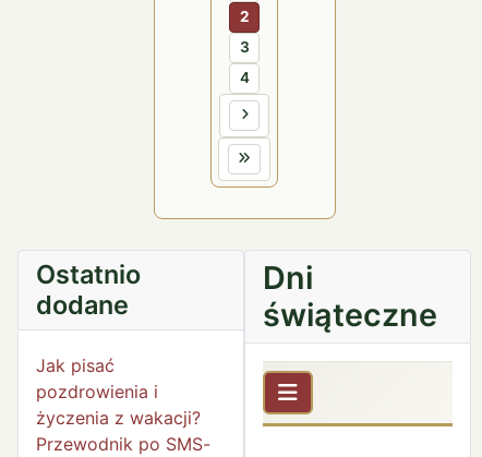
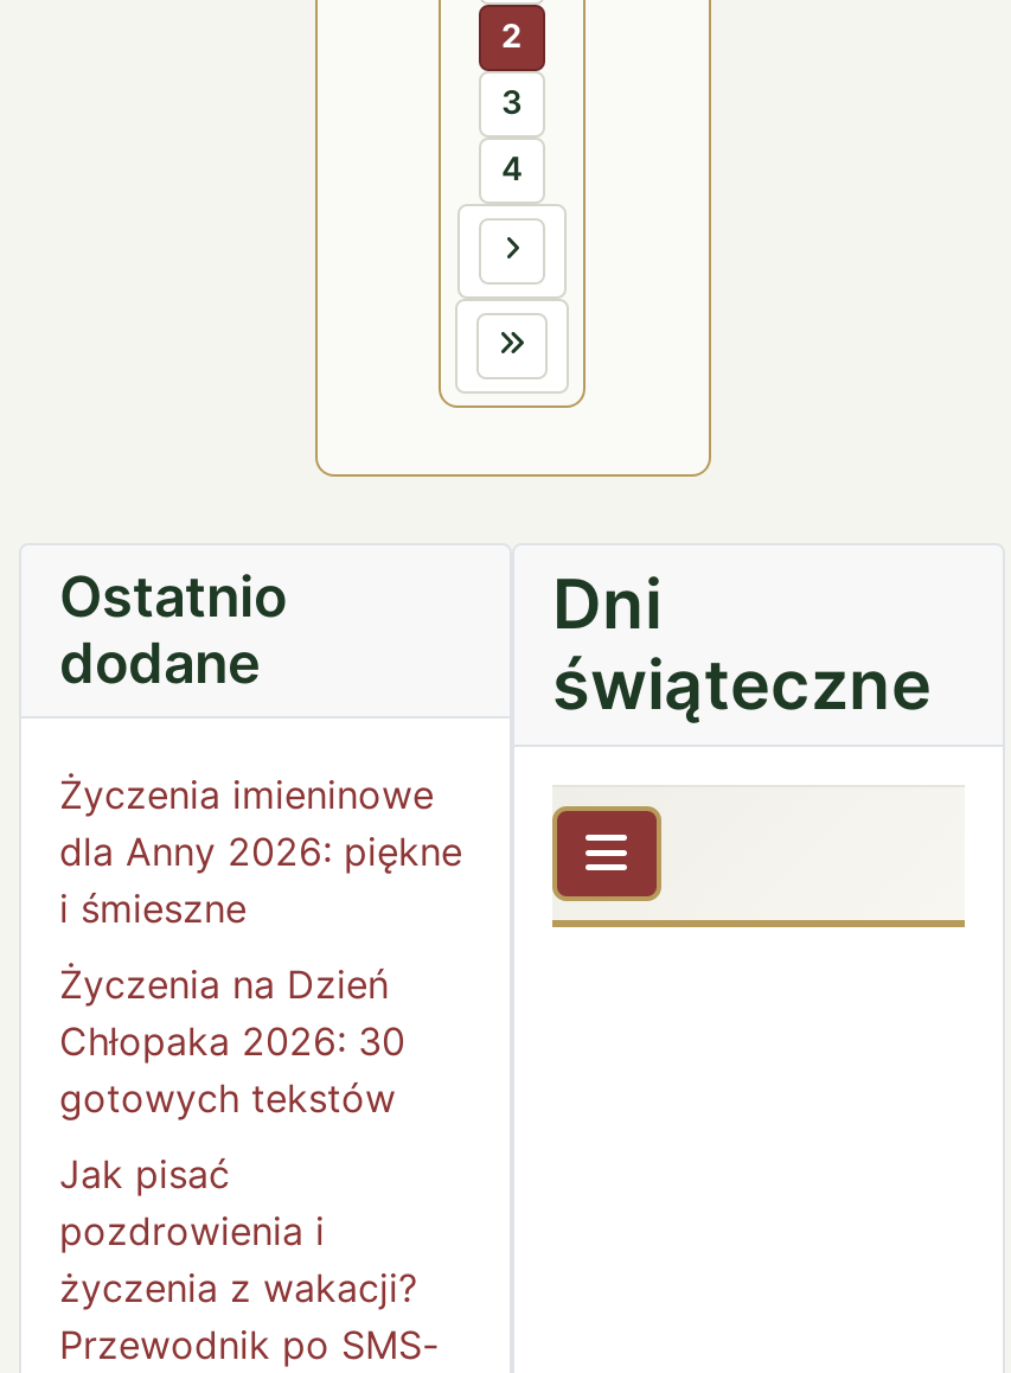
none -> [59,769,462,1120] Życzenia imieninowe | dla Anny 2026: piękne | i śmieszne | Życzenia na Dzień | Chłopaka 2026: 30 | gotowych tekstów
[262,380,454,428] [image] -> none

